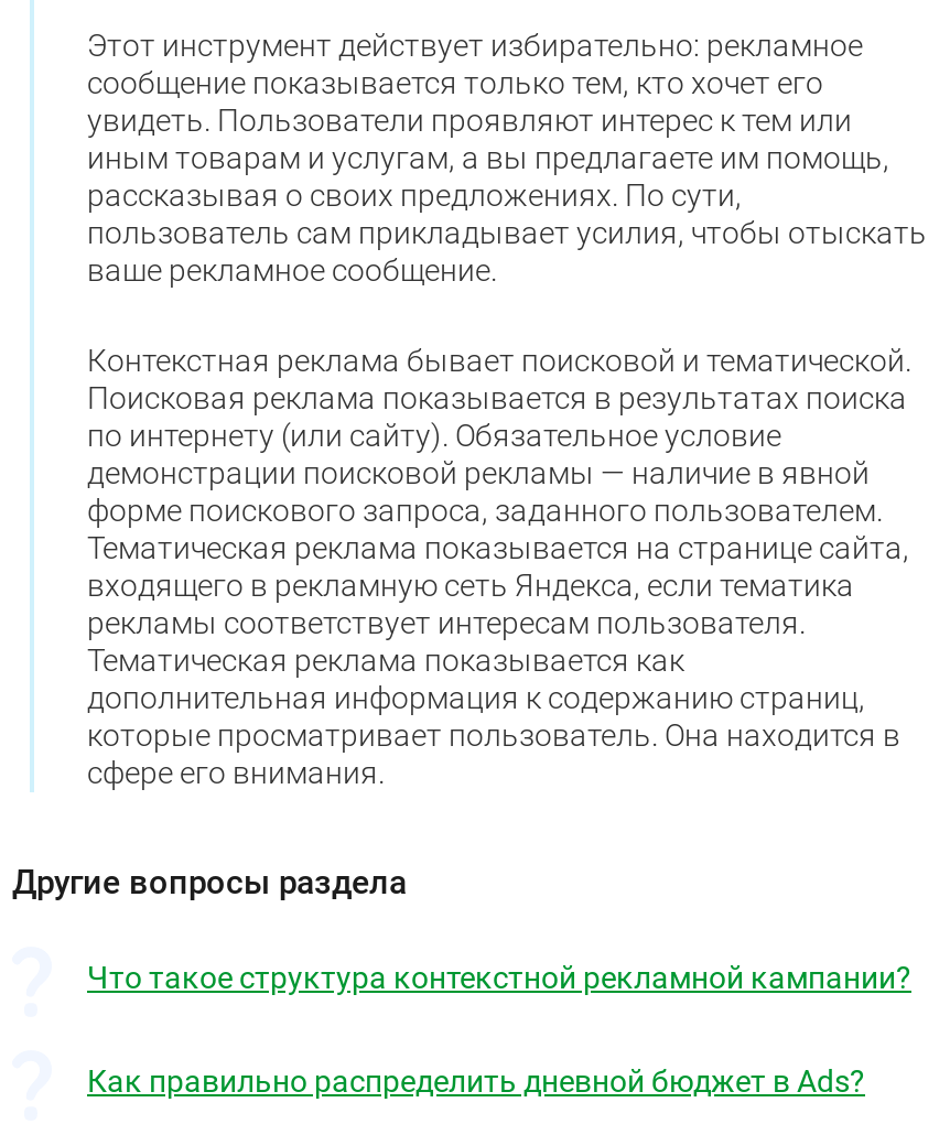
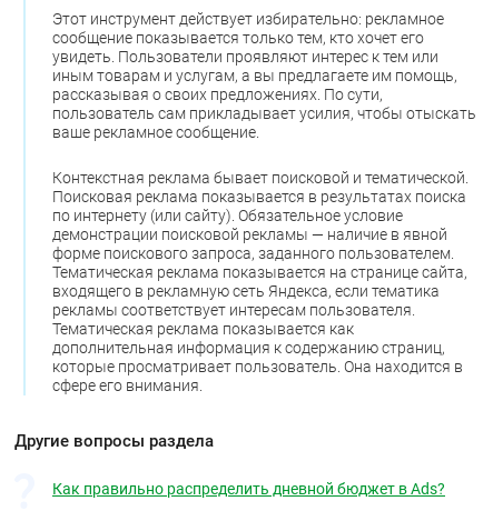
[87,960,911,995] Что такое структура контекстной рекламной кампании? -> none

